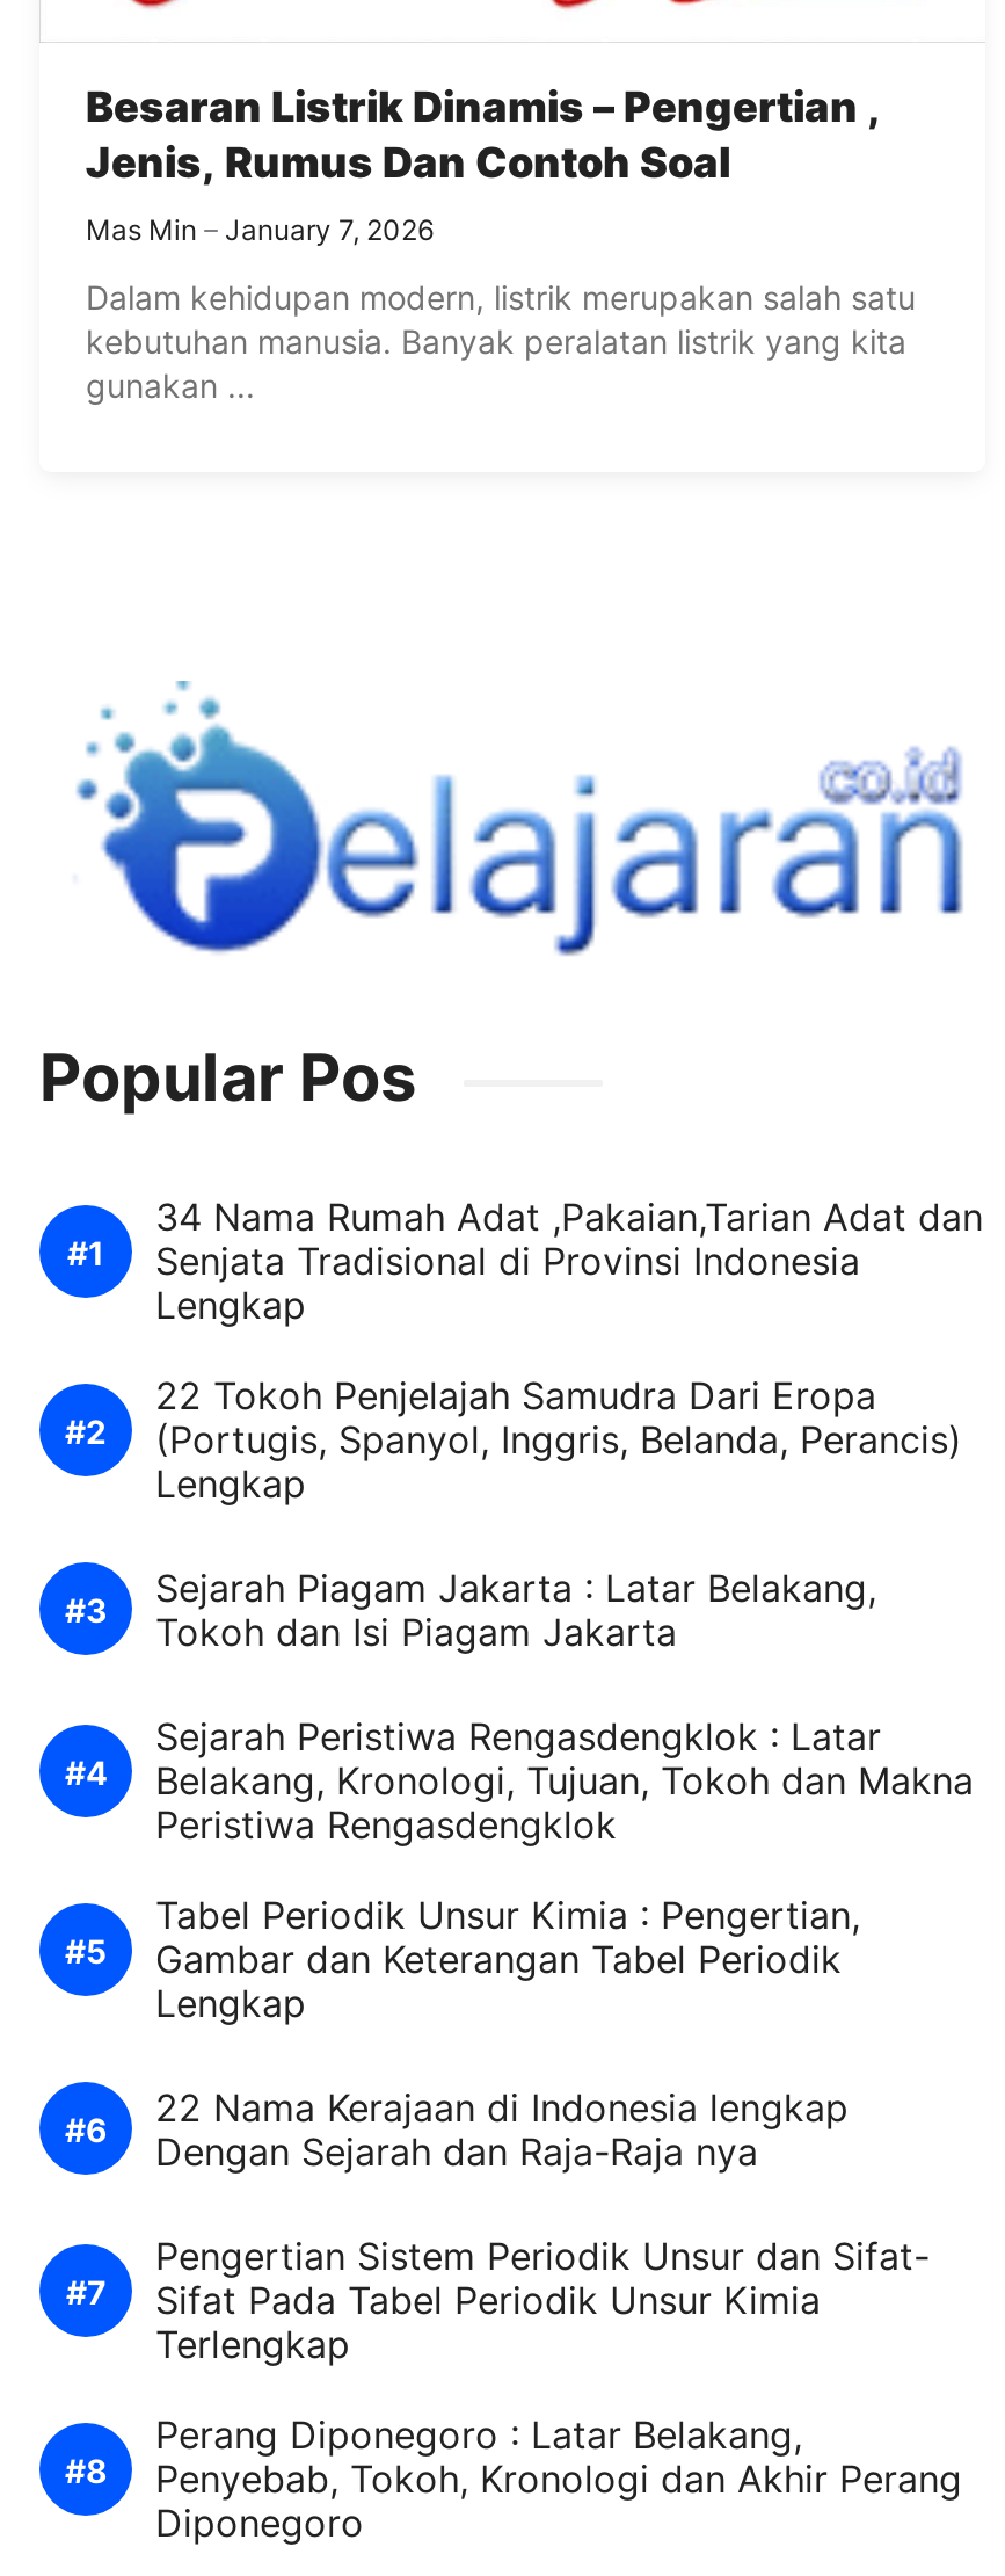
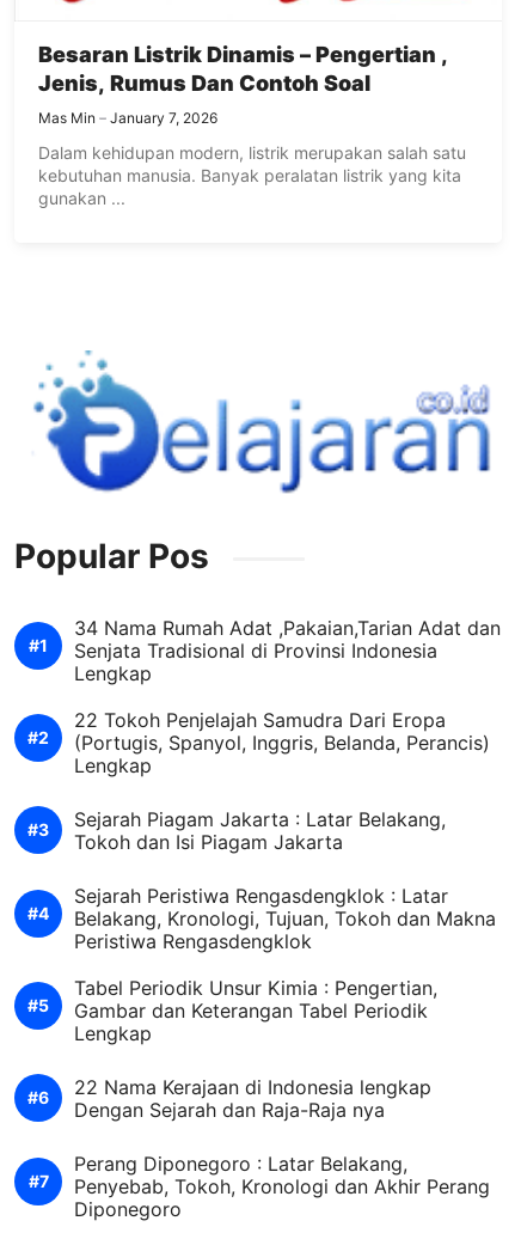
[155,2233,930,2368] Pengertian Sistem Periodik Unsur dan Sifat- | Sifat Pada Tabel Periodik Unsur Kimia | Terlengkap -> none

